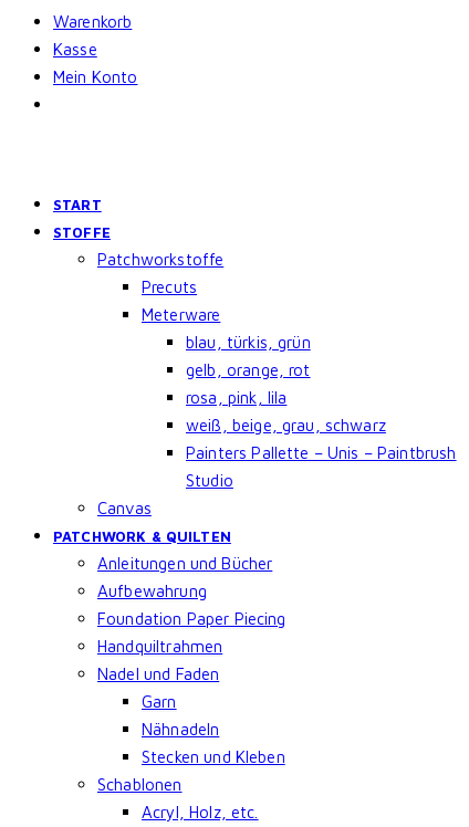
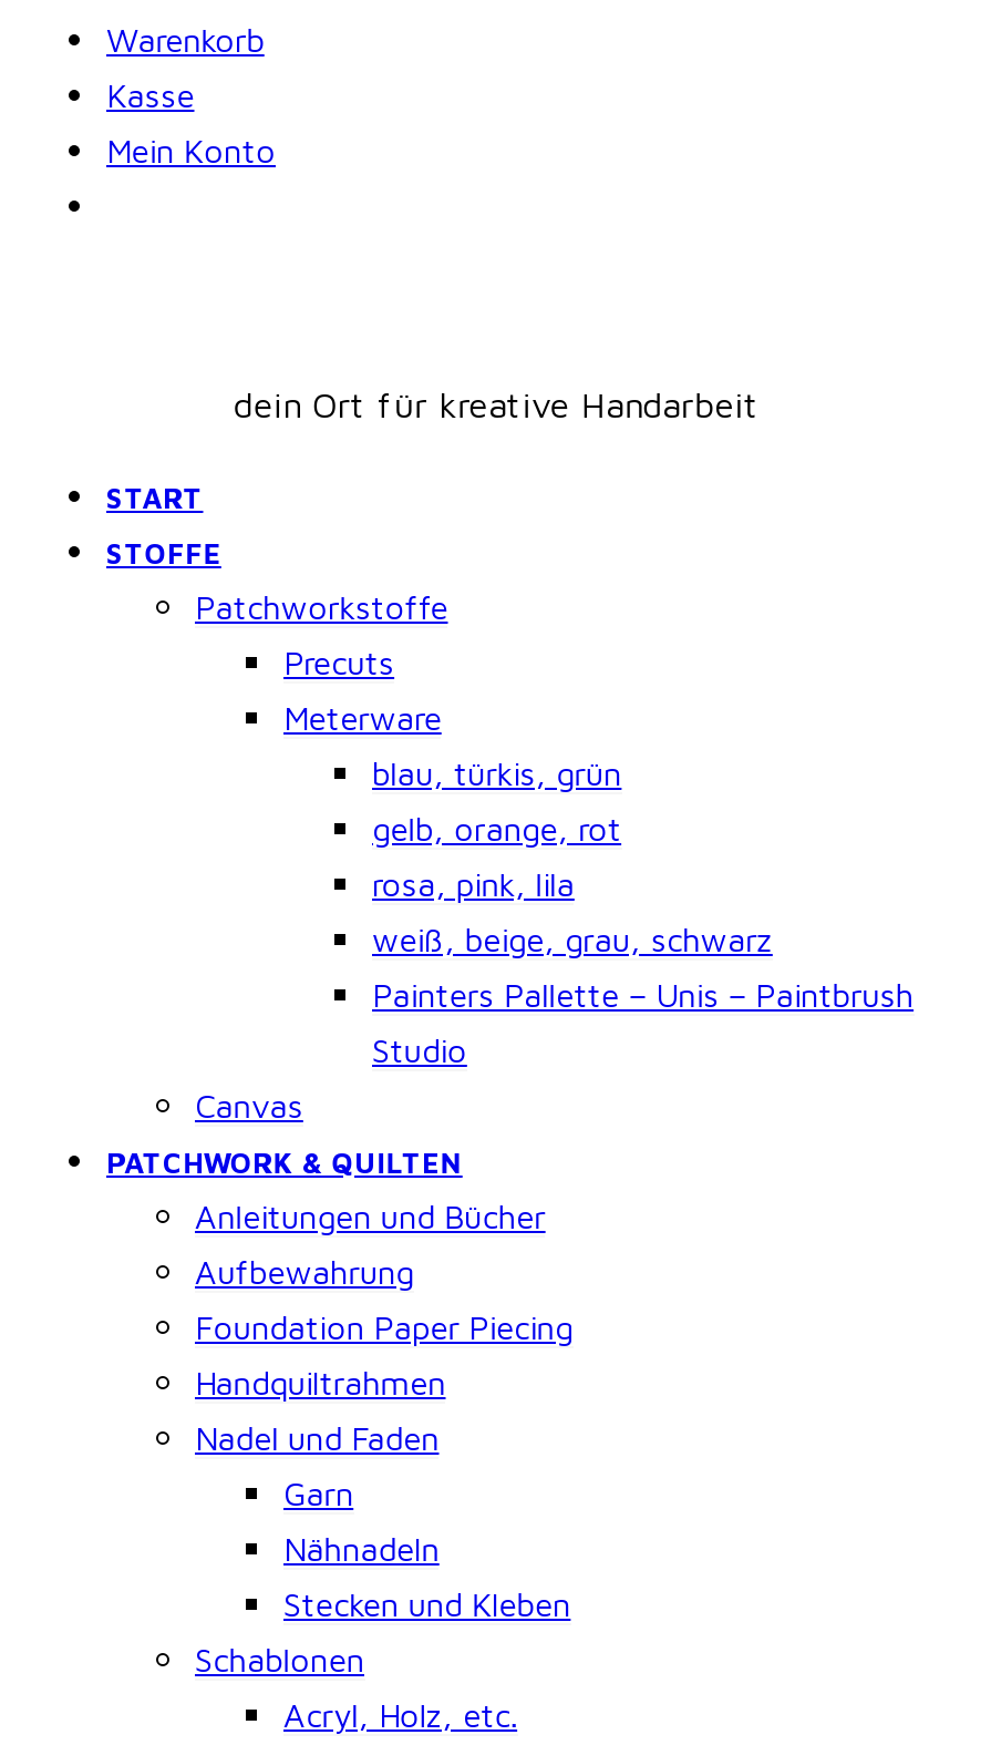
none -> [233,384,759,424] dein Ort für kreative Handarbeit

